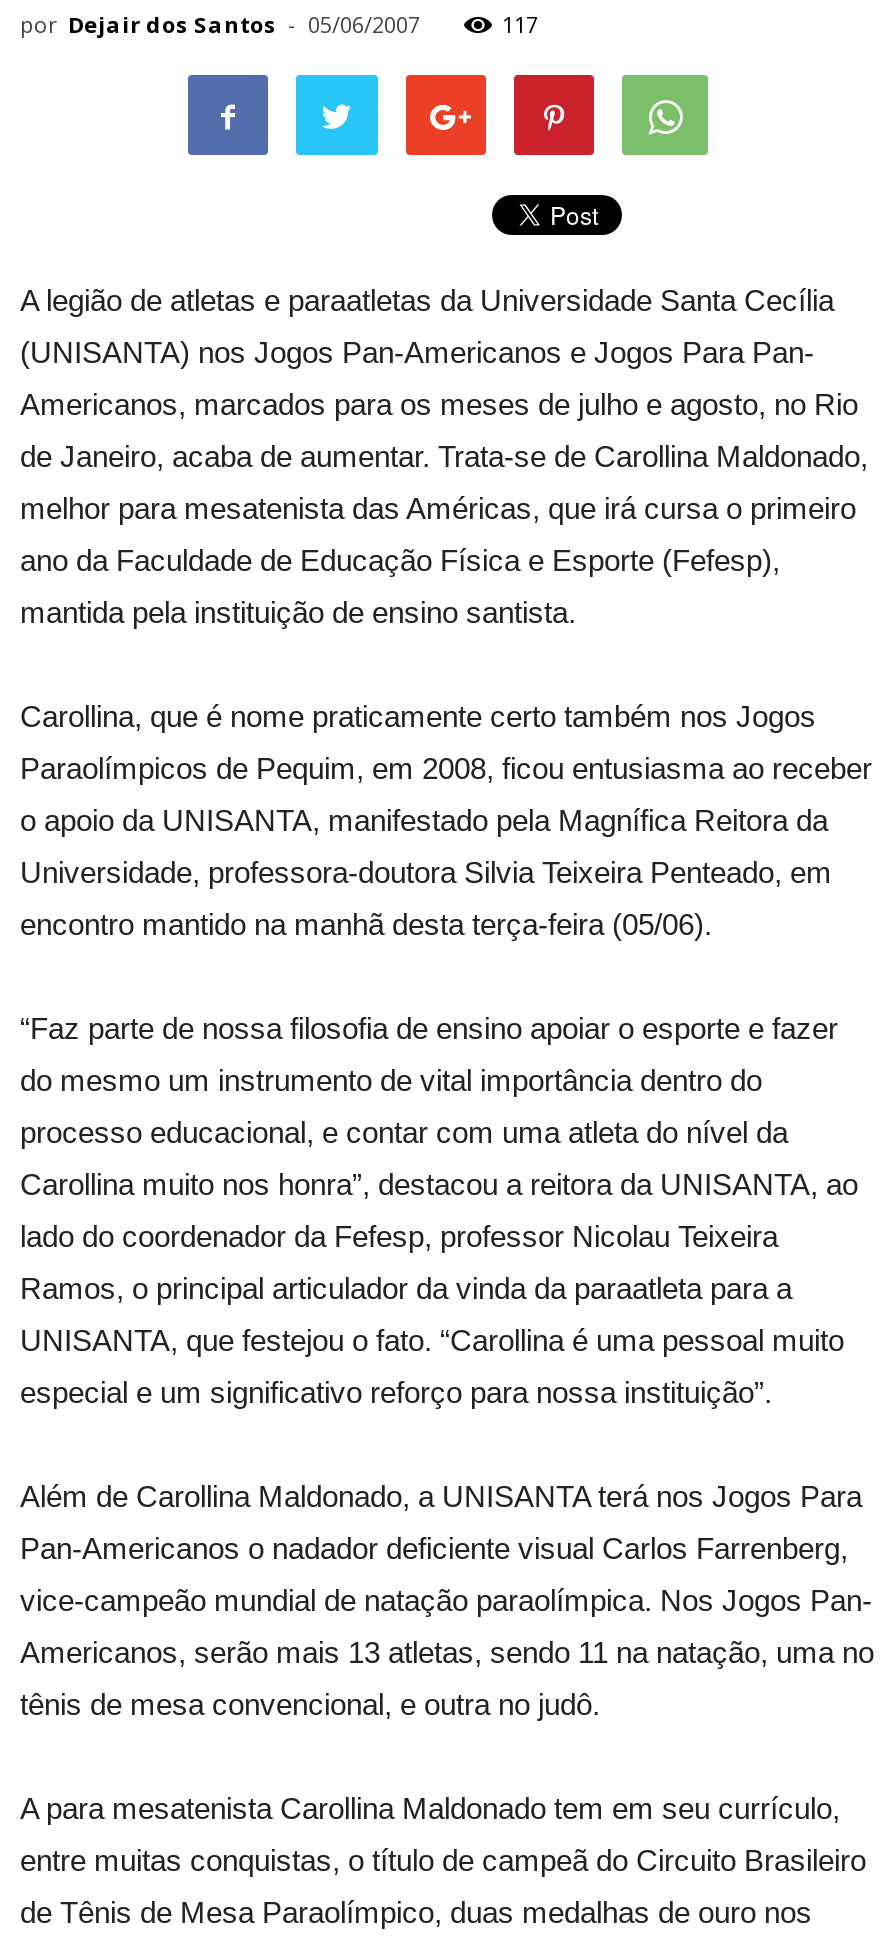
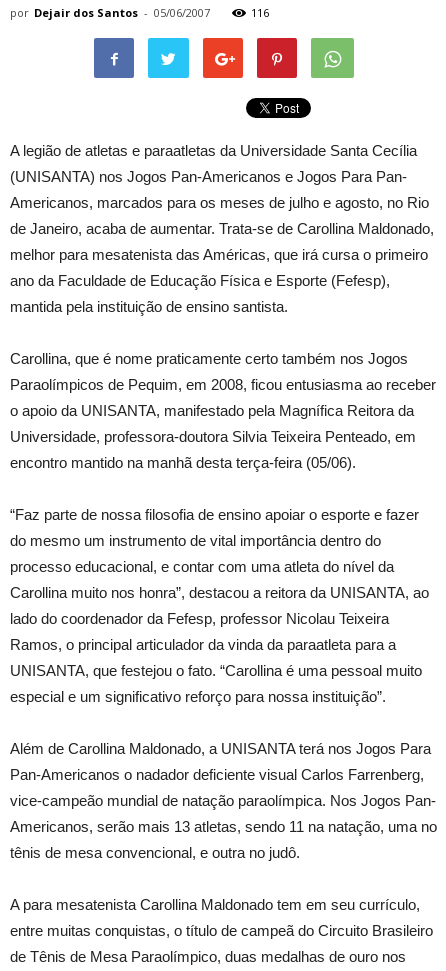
[502,9,538,39] 117 -> [251,5,269,20] 116

